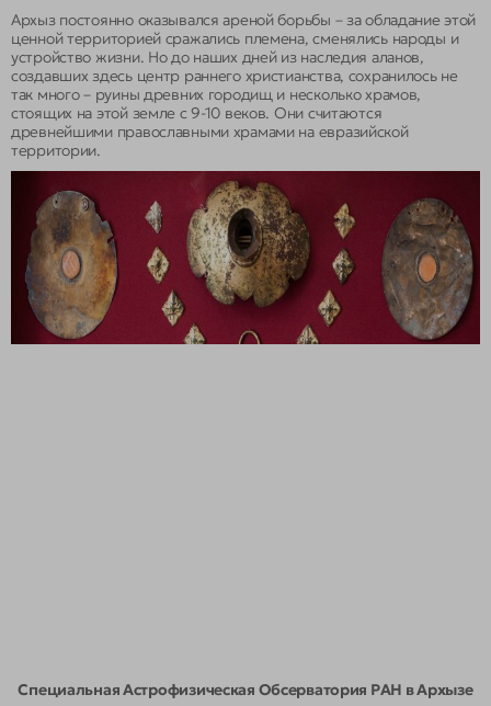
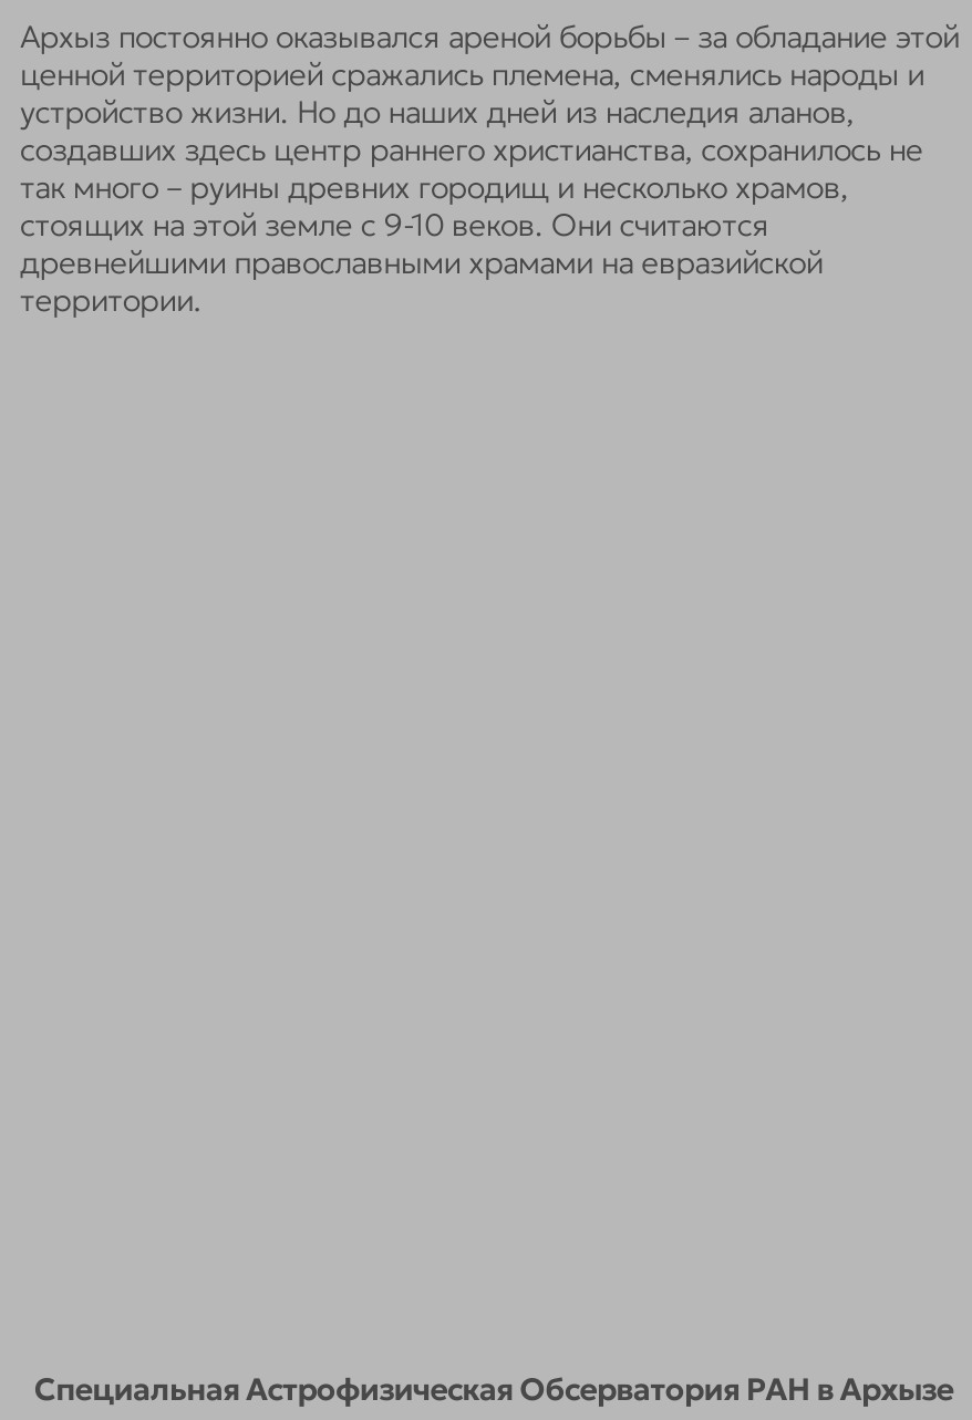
[10,170,481,345] [image] -> none

